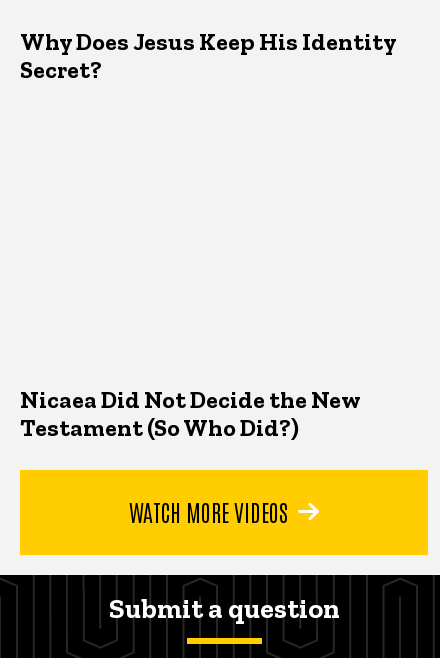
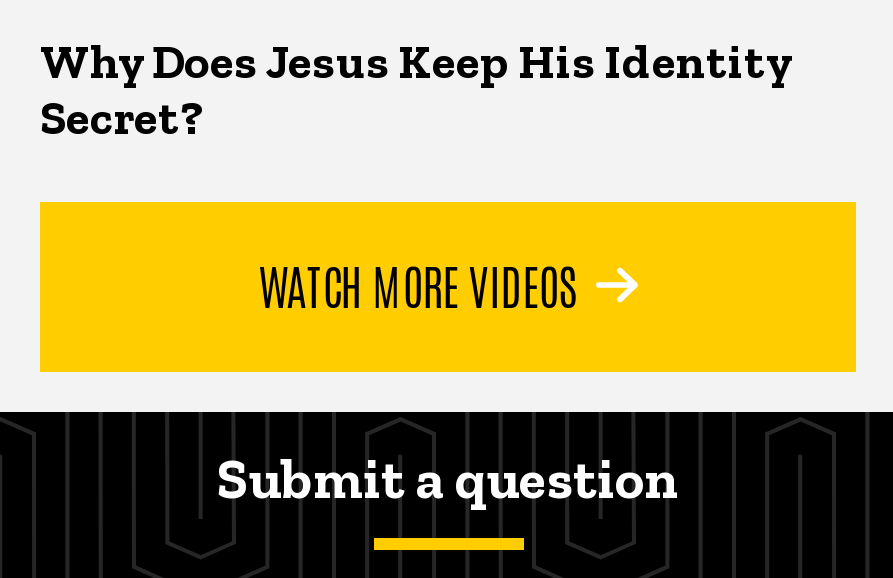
[20,385,360,442] Nicaea Did Not Decide the New | Testament (So Who Did?) -> none

